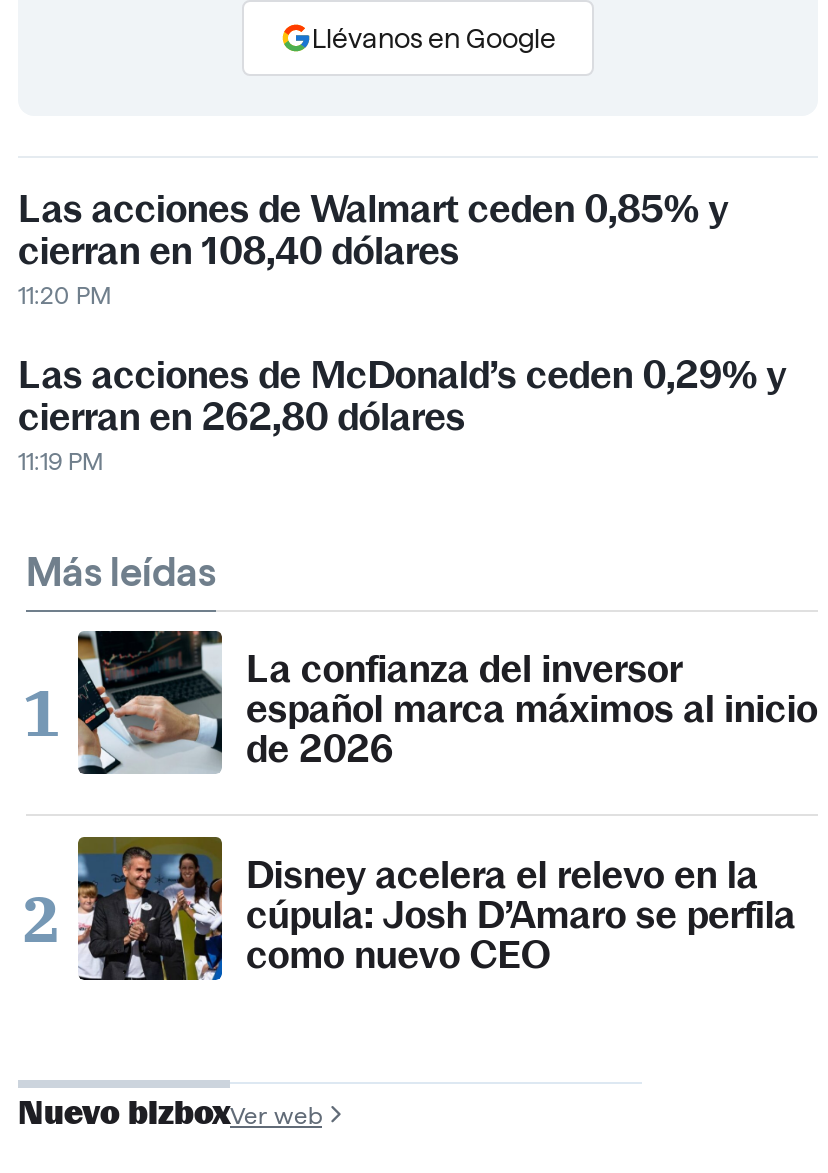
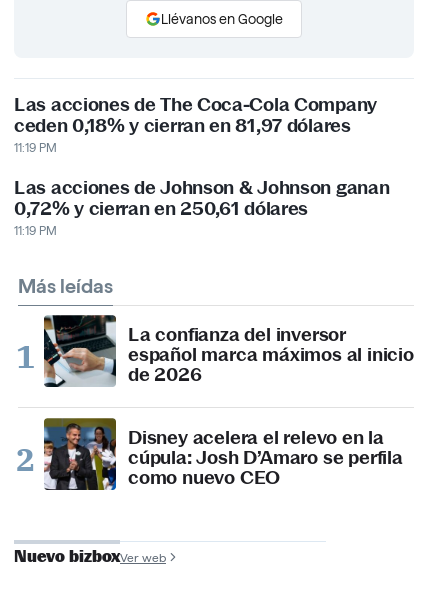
[18,186,728,308] Las acciones de Walmart ceden 0,85% y | cierran en 108,40 dólares | 11:20 PM -> [14,93,377,154] Las acciones de The Coca-Cola Company | ceden 0,18% y cierran en 81,97 dólares | 11:19 PM
[18,352,786,440] Las acciones de McDonald’s ceden 0,29% y | cierran en 262,80 dólares -> [14,176,389,220] Las acciones de Johnson & Johnson ganan | 0,72% y cierran en 250,61 dólares

